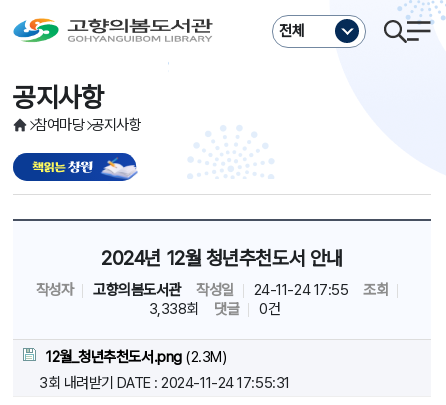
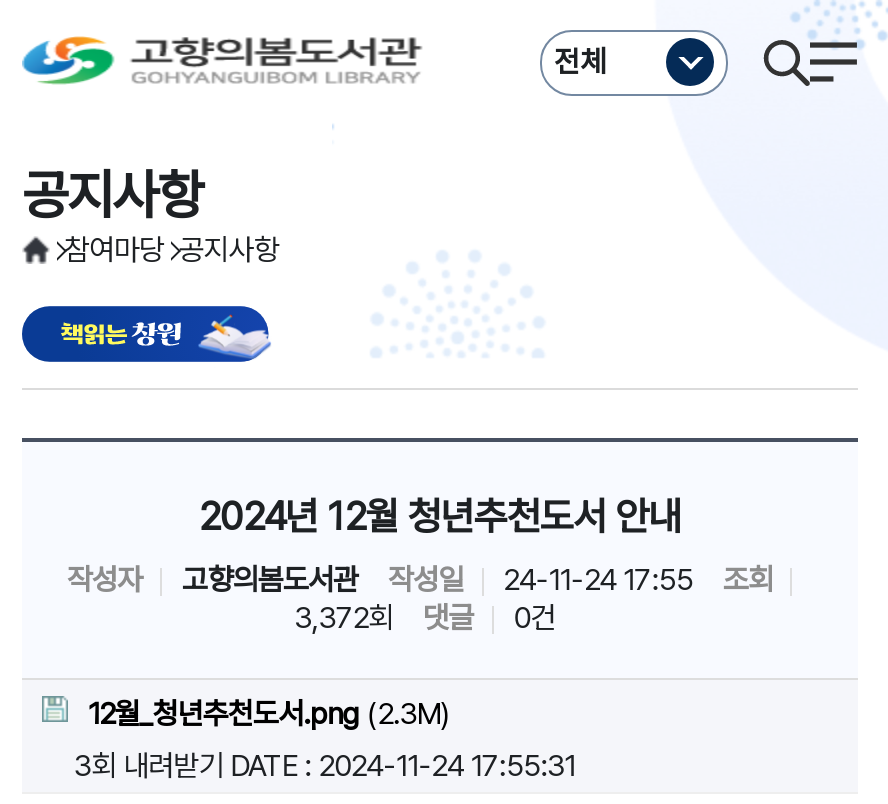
[149,300,280,318] 3,338회 댓글 0건 -> [294,600,556,636] 3,372회 댓글 0건

